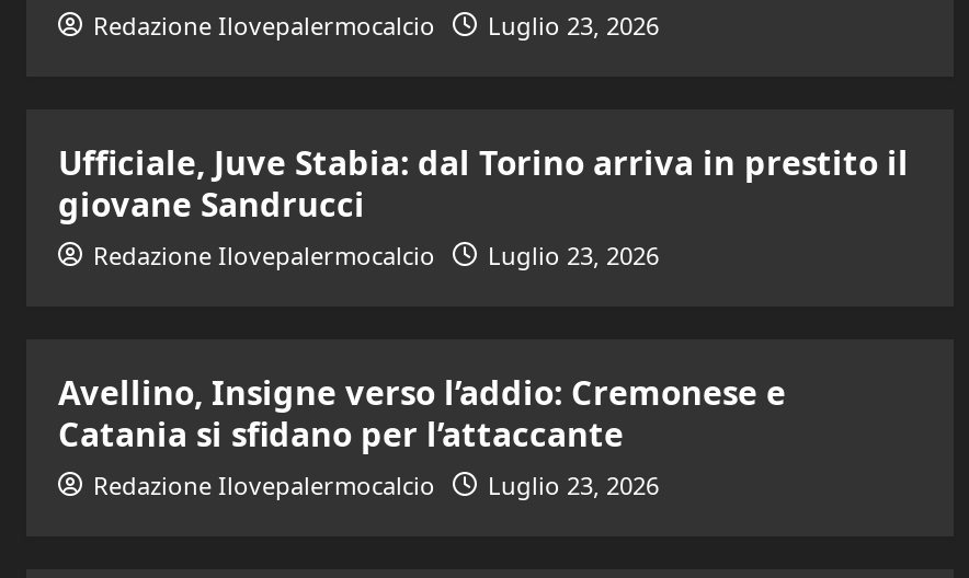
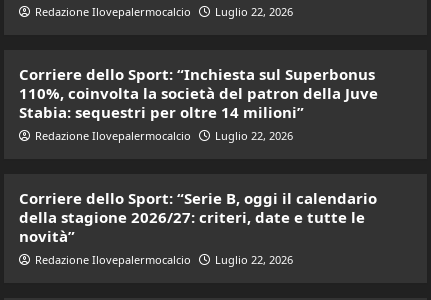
[93,9,659,42] Redazione Ilovepalermocalcio Luglio 23, 2026 -> [34,4,292,19] Redazione Ilovepalermocalcio Luglio 22, 2026
[58,141,909,226] Ufficiale, Juve Stabia: dal Torino arriva in prestito il | giovane Sandrucci -> [18,64,377,122] Corriere dello Sport: “Inchiesta sul Superbonus | 110%, coinvolta la società del patron della Juve | Stabia: sequestri per oltre 14 milioni”
[93,239,659,272] Redazione Ilovepalermocalcio Luglio 23, 2026 -> [34,128,292,143] Redazione Ilovepalermocalcio Luglio 22, 2026
[58,370,786,456] Avellino, Insigne verso l’addio: Cremonese e | Catania si sfidano per l’attaccante -> [18,188,376,246] Corriere dello Sport: “Serie B, oggi il calendario | della stagione 2026/27: criteri, date e tutte le | novità”
[93,469,659,502] Redazione Ilovepalermocalcio Luglio 23, 2026 -> [34,252,292,267] Redazione Ilovepalermocalcio Luglio 22, 2026

